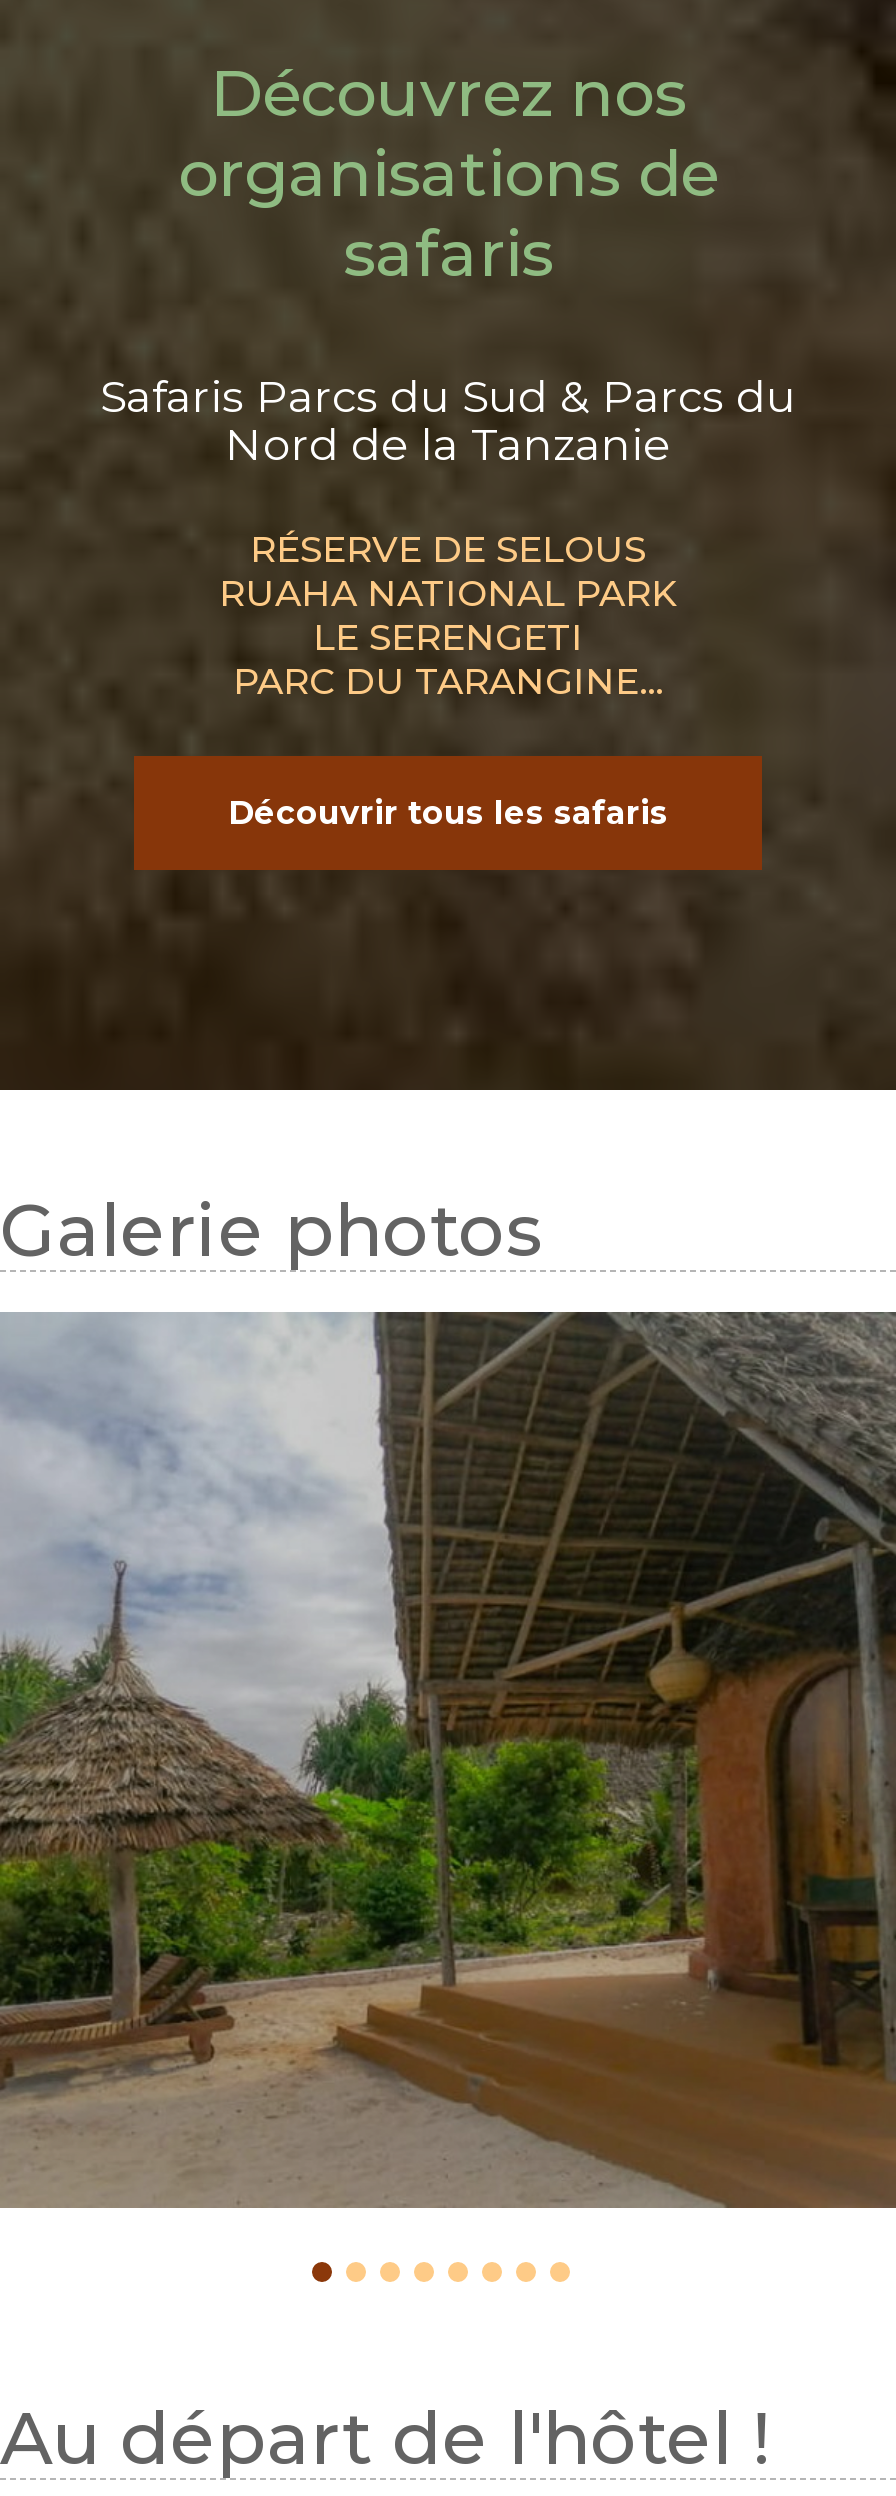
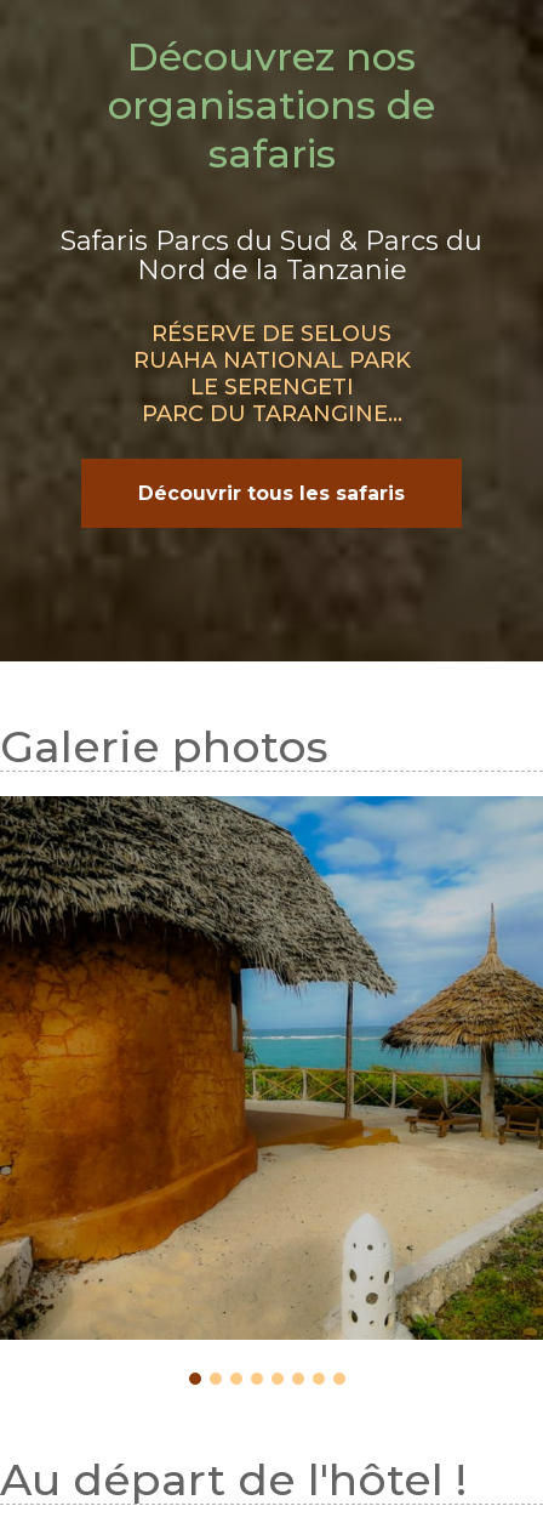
[6,1310,890,2210] [image] -> [4,795,539,1340] [image]

